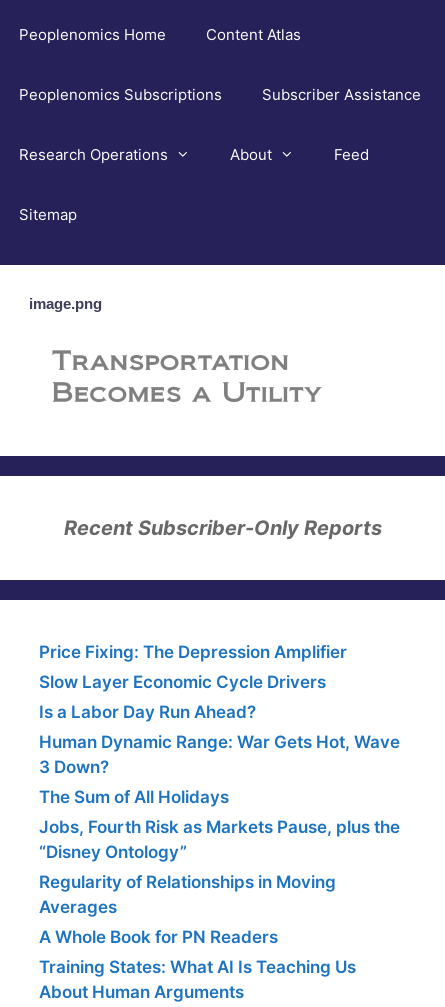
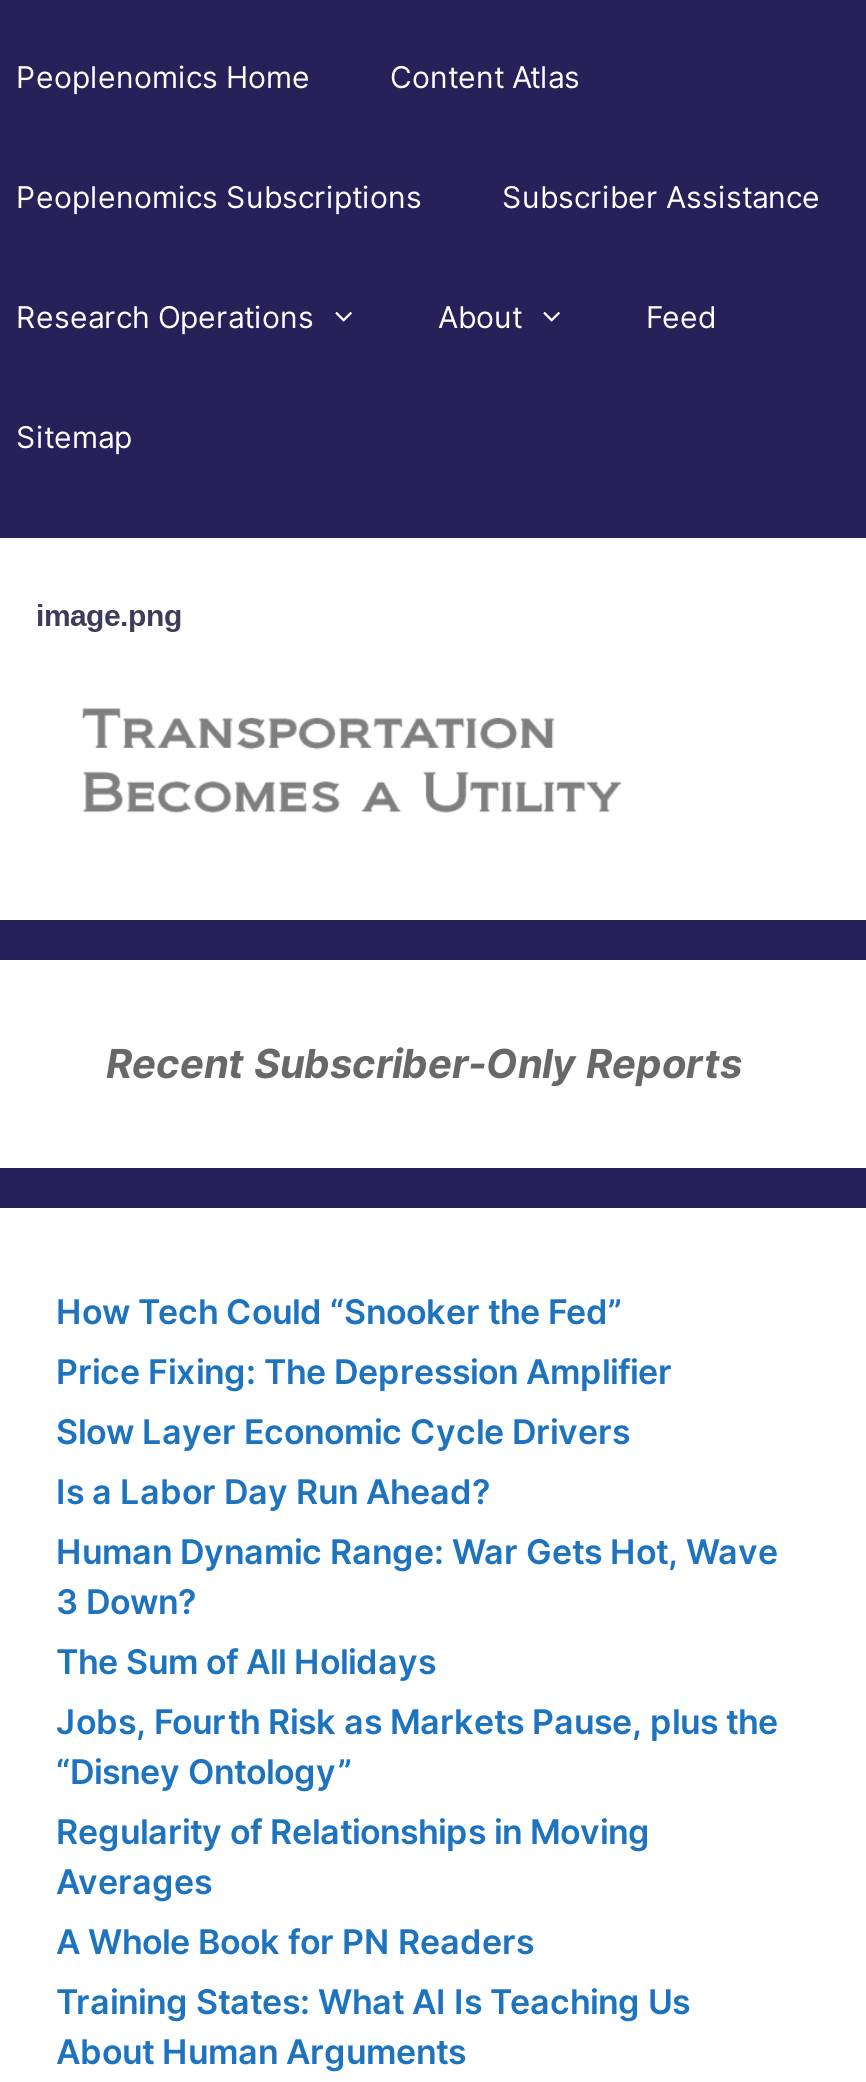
none -> [56,1292,622,1332] How Tech Could “Snooker the Fed”

